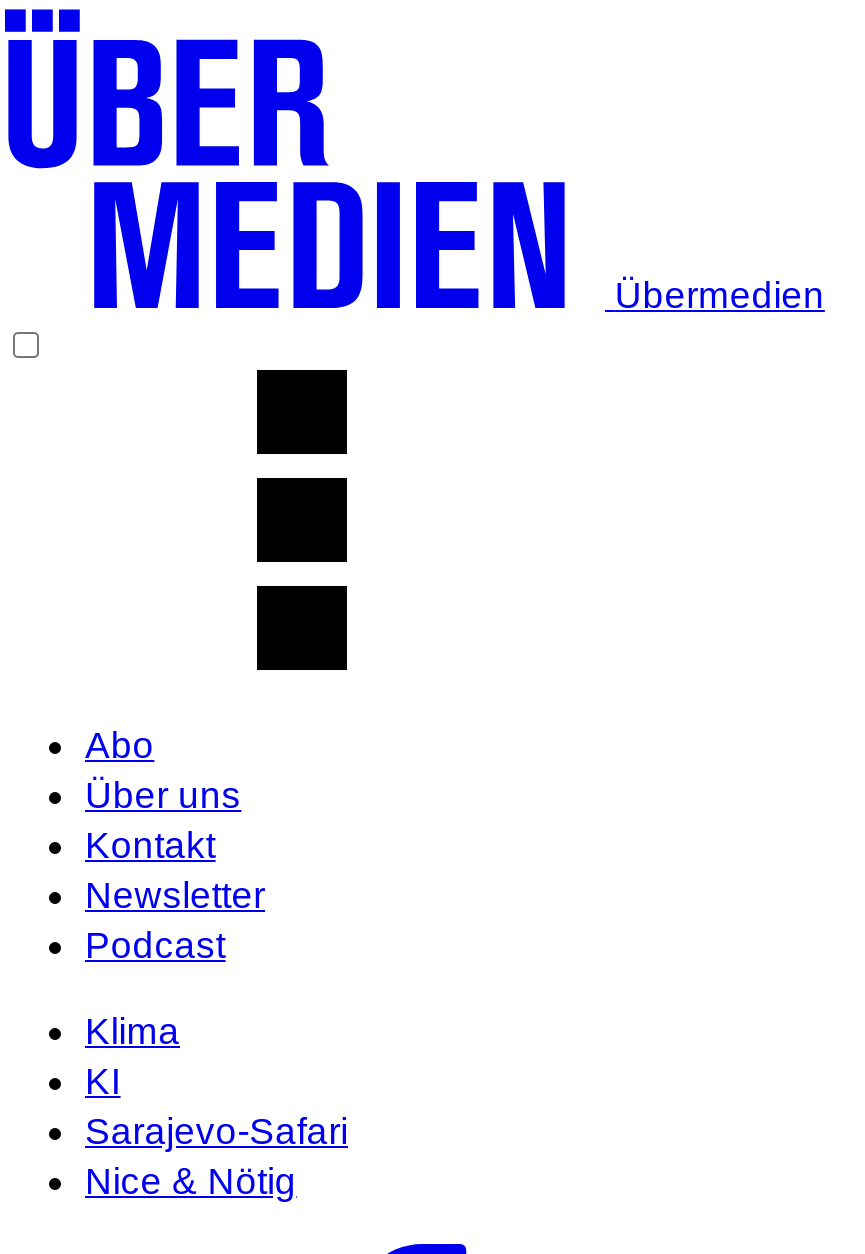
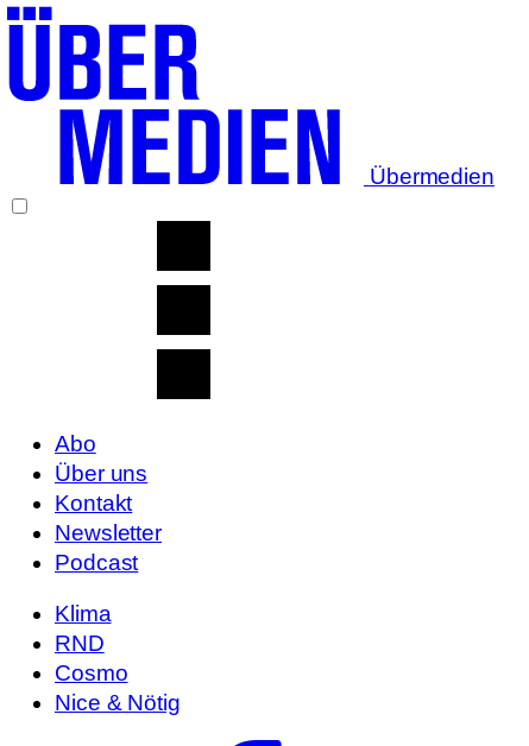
[85,1060,348,1152] KI | Sarajevo-Safari -> [55,631,128,685] RND | Cosmo

